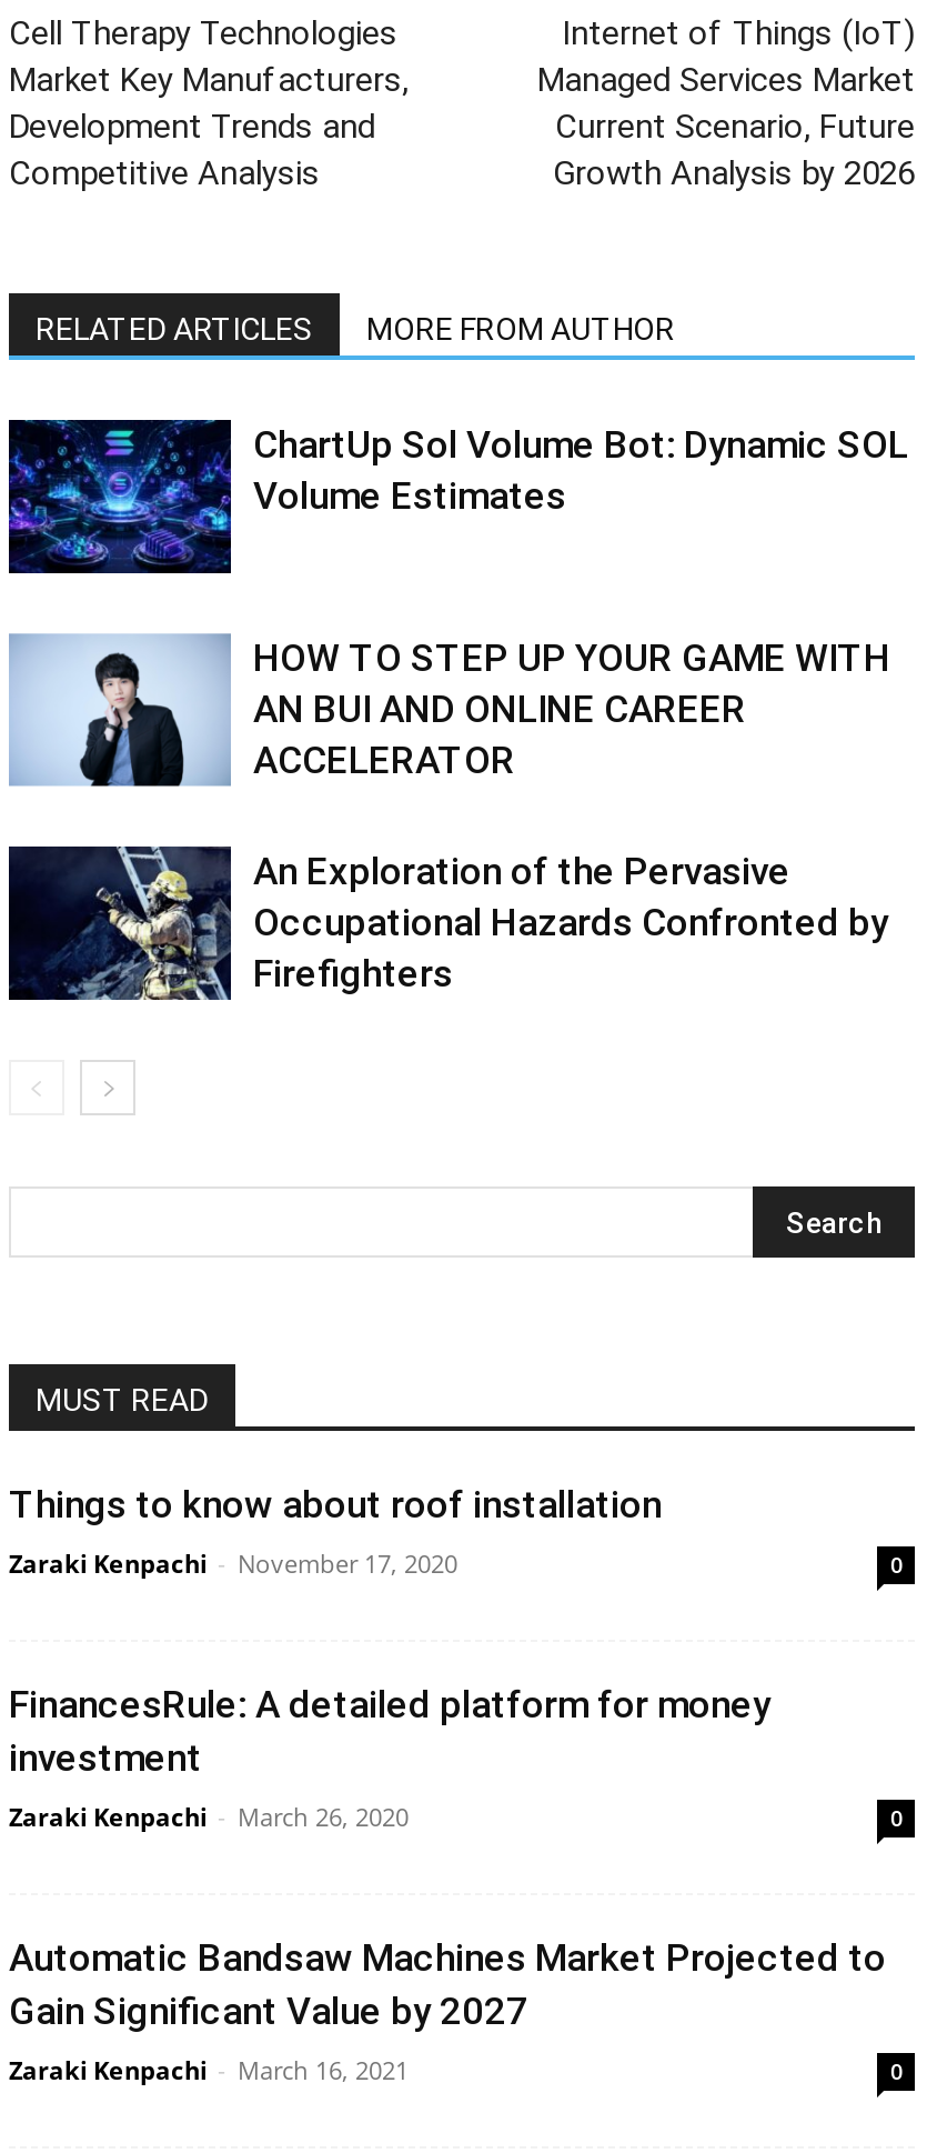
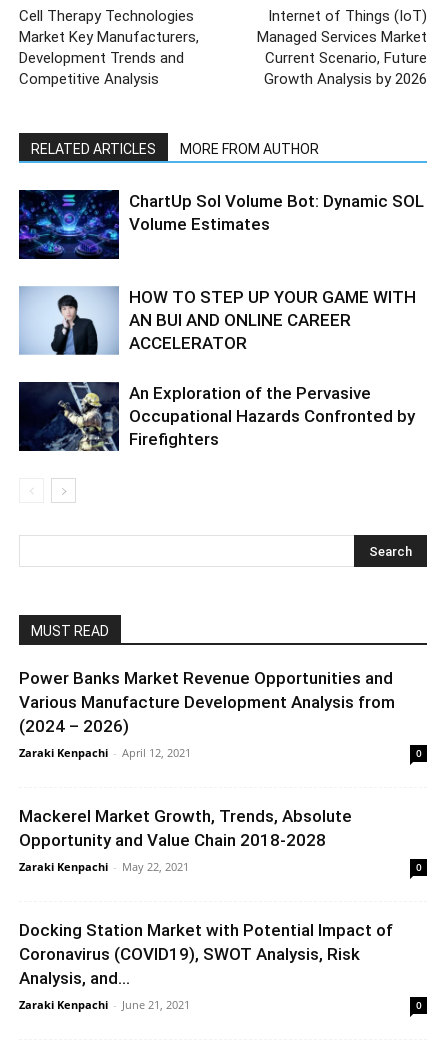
[9,1481,662,1579] Things to know about roof installation | Zaraki Kenpachi - November 17, 2020 -> [19,668,395,760] Power Banks Market Revenue Opportunities and | Various Manufacture Development Analysis from | (2024 – 2026) | Zaraki Kenpachi - April 12, 2021
[9,1681,770,1832] FinancesRule: A detailed platform for money | investment | Zaraki Kenpachi - March 26, 2020 -> [19,806,352,874] Mackerel Market Growth, Trends, Absolute | Opportunity and Value Chain 2018-2028 | Zaraki Kenpachi - May 22, 2021
[9,1935,886,2086] Automatic Bandsaw Machines Market Projected to | Gain Significant Value by 2027 | Zaraki Kenpachi - March 16, 2021 -> [19,920,393,1012] Docking Station Market with Potential Impact of | Coronavirus (COVID19), SWOT Analysis, Risk | Analysis, and... | Zaraki Kenpachi - June 21, 2021

